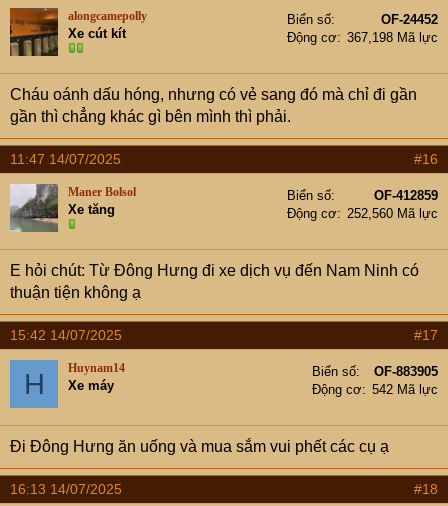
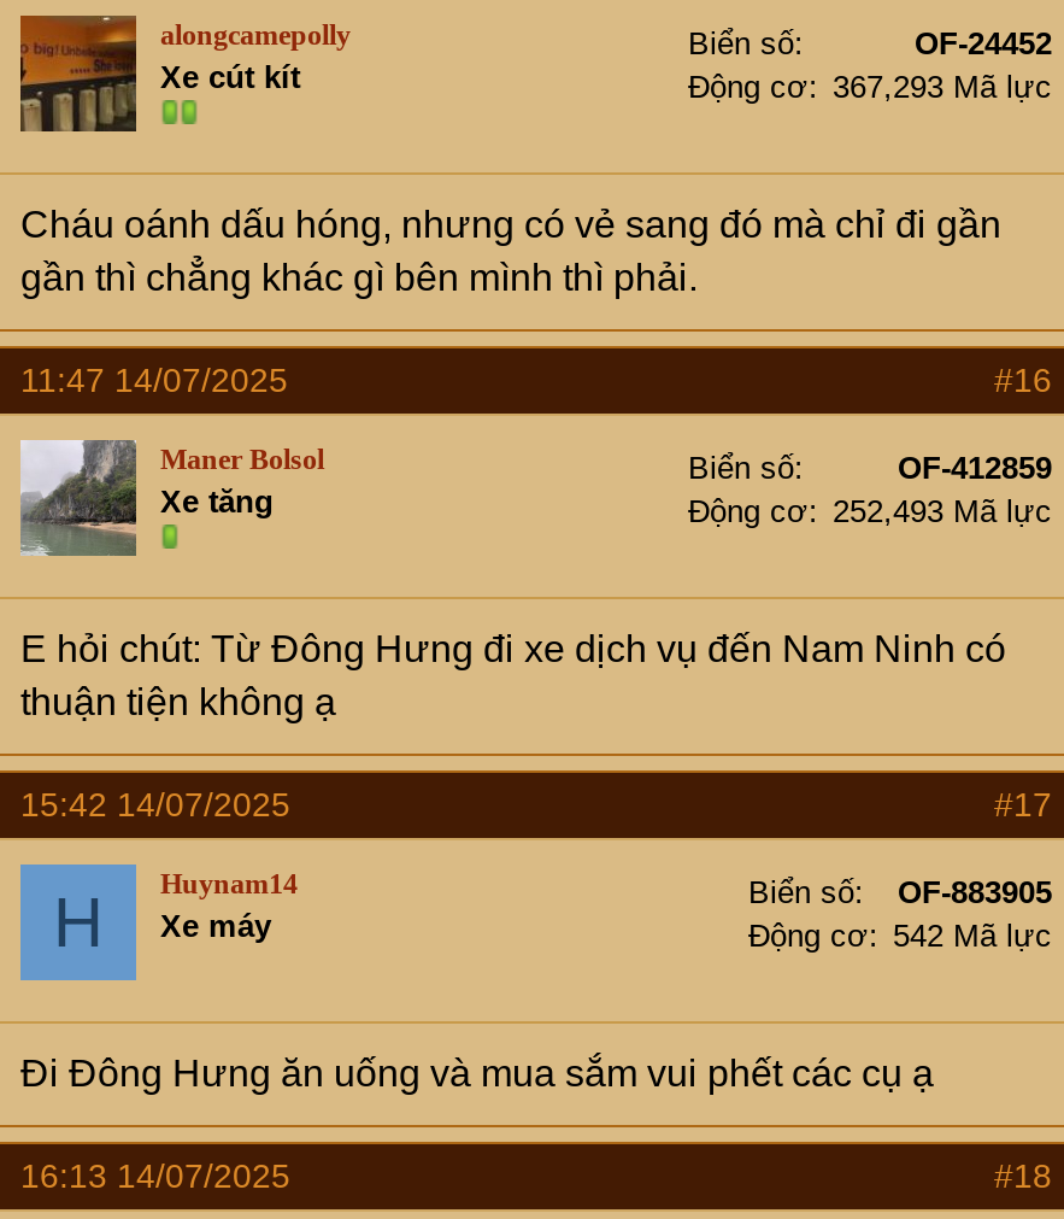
[287,30,438,45] Động cơ 367,198 Mã lực -> [688,69,1052,105] Động cơ 367,293 Mã lực
[287,206,438,221] Động cơ 252,560 Mã lực -> [688,493,1052,529] Động cơ 252,493 Mã lực

